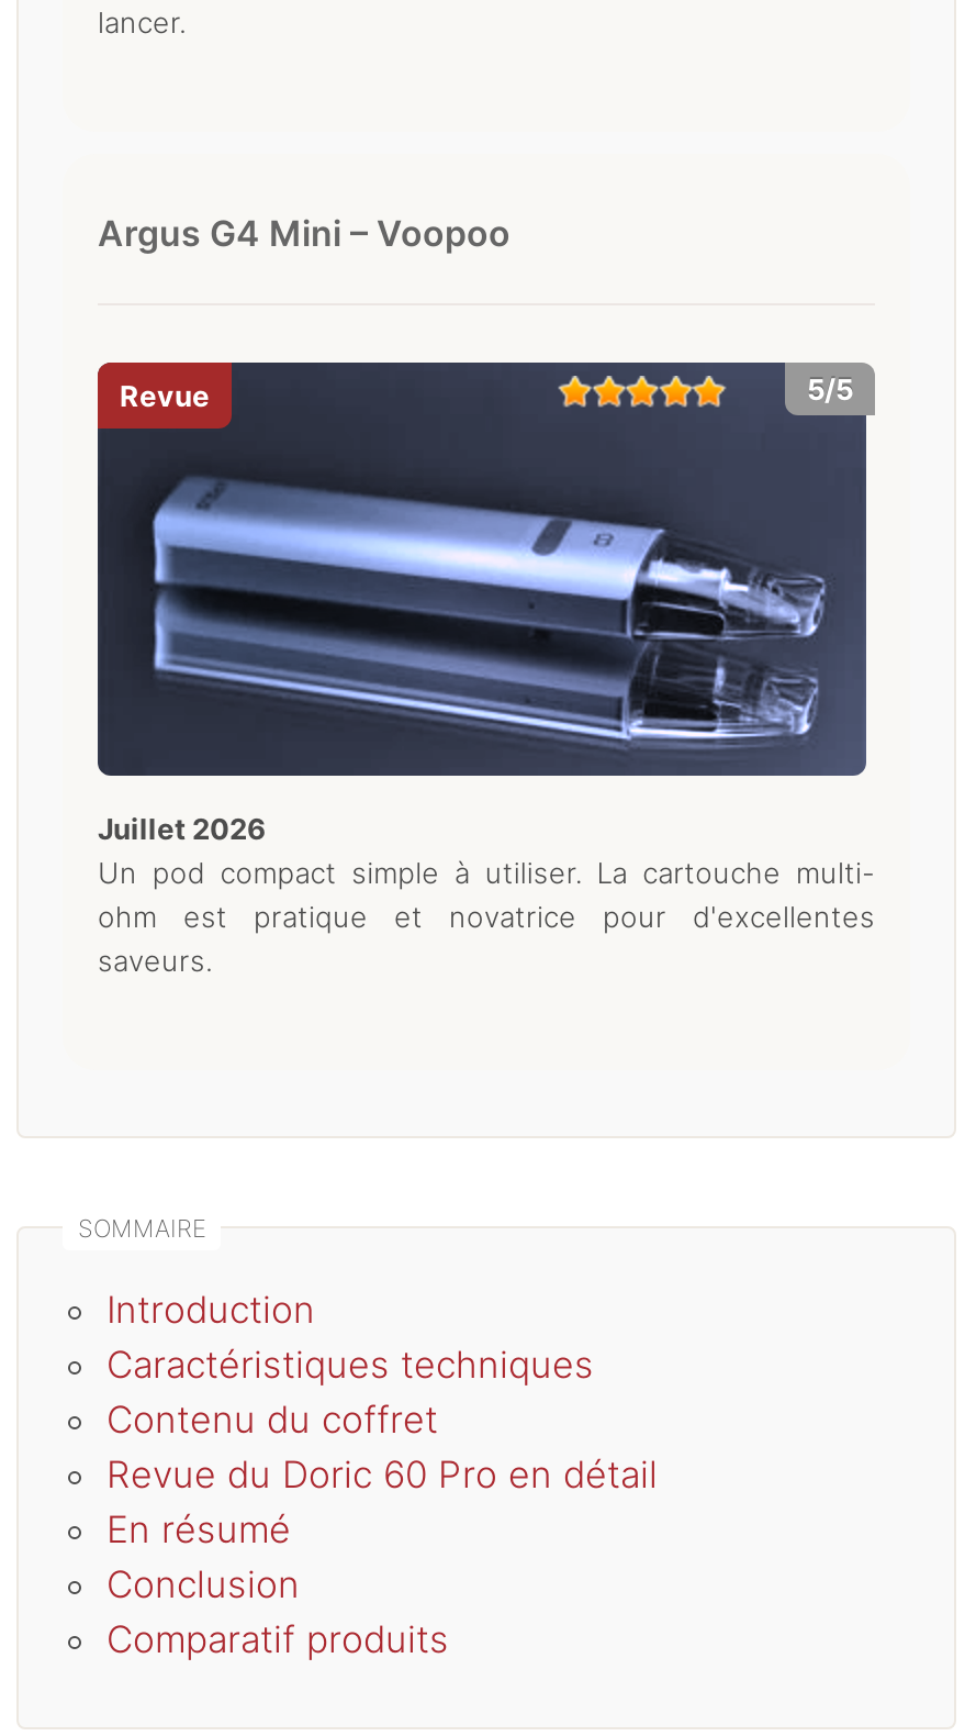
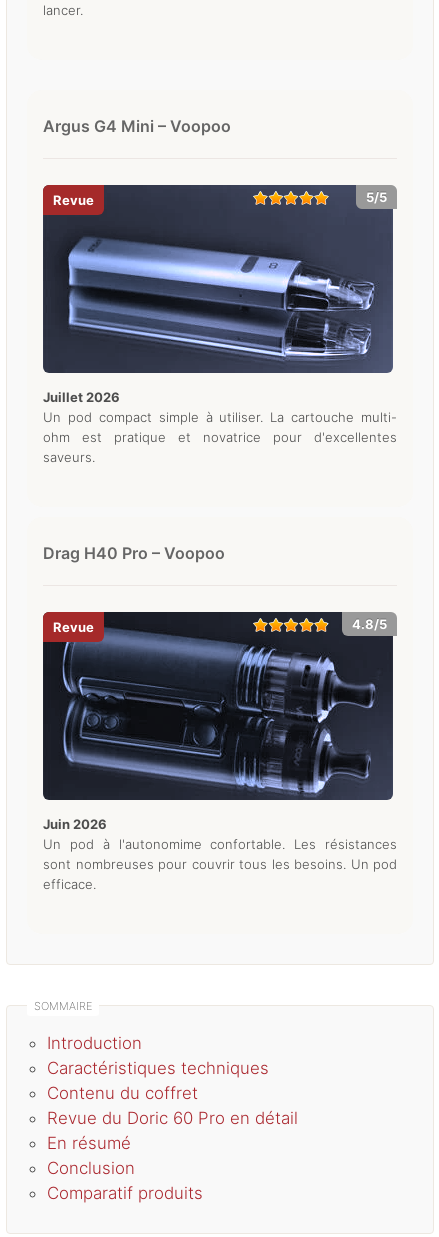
none -> [43,543,225,563] Drag H40 Pro – Voopoo
none -> [43,816,397,892] juin 2026 | Un pod à l'autonomime confortable. Les résistances | sont nombreuses pour couvrir tous les besoins. Un pod | efficace.
none -> [52,613,392,797] [image] | 4.8/5

